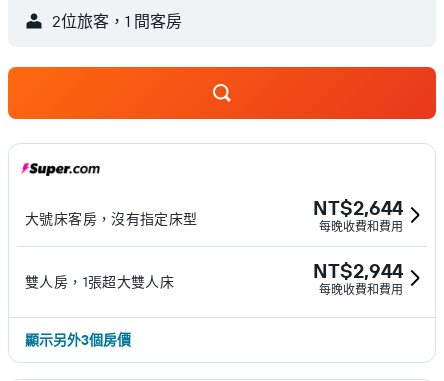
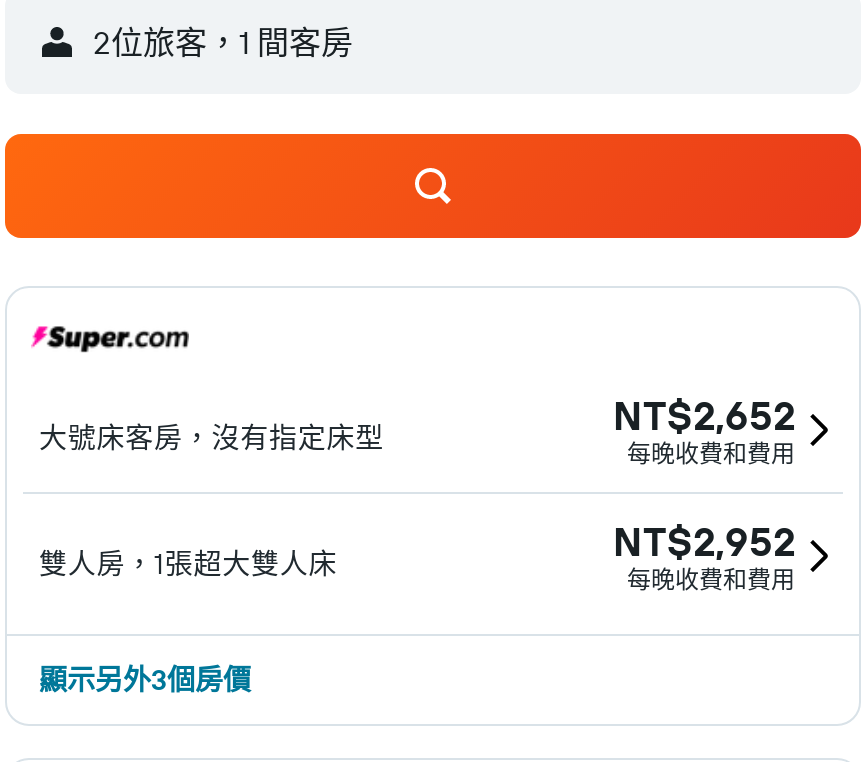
[313,195,403,220] NT$2,644 -> [613,390,795,440] NT$2,652
[313,258,403,283] NT$2,944 -> [613,516,795,566] NT$2,952

